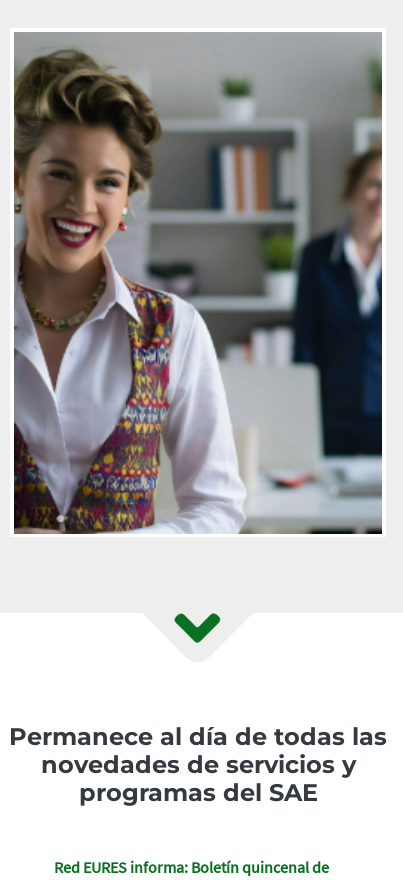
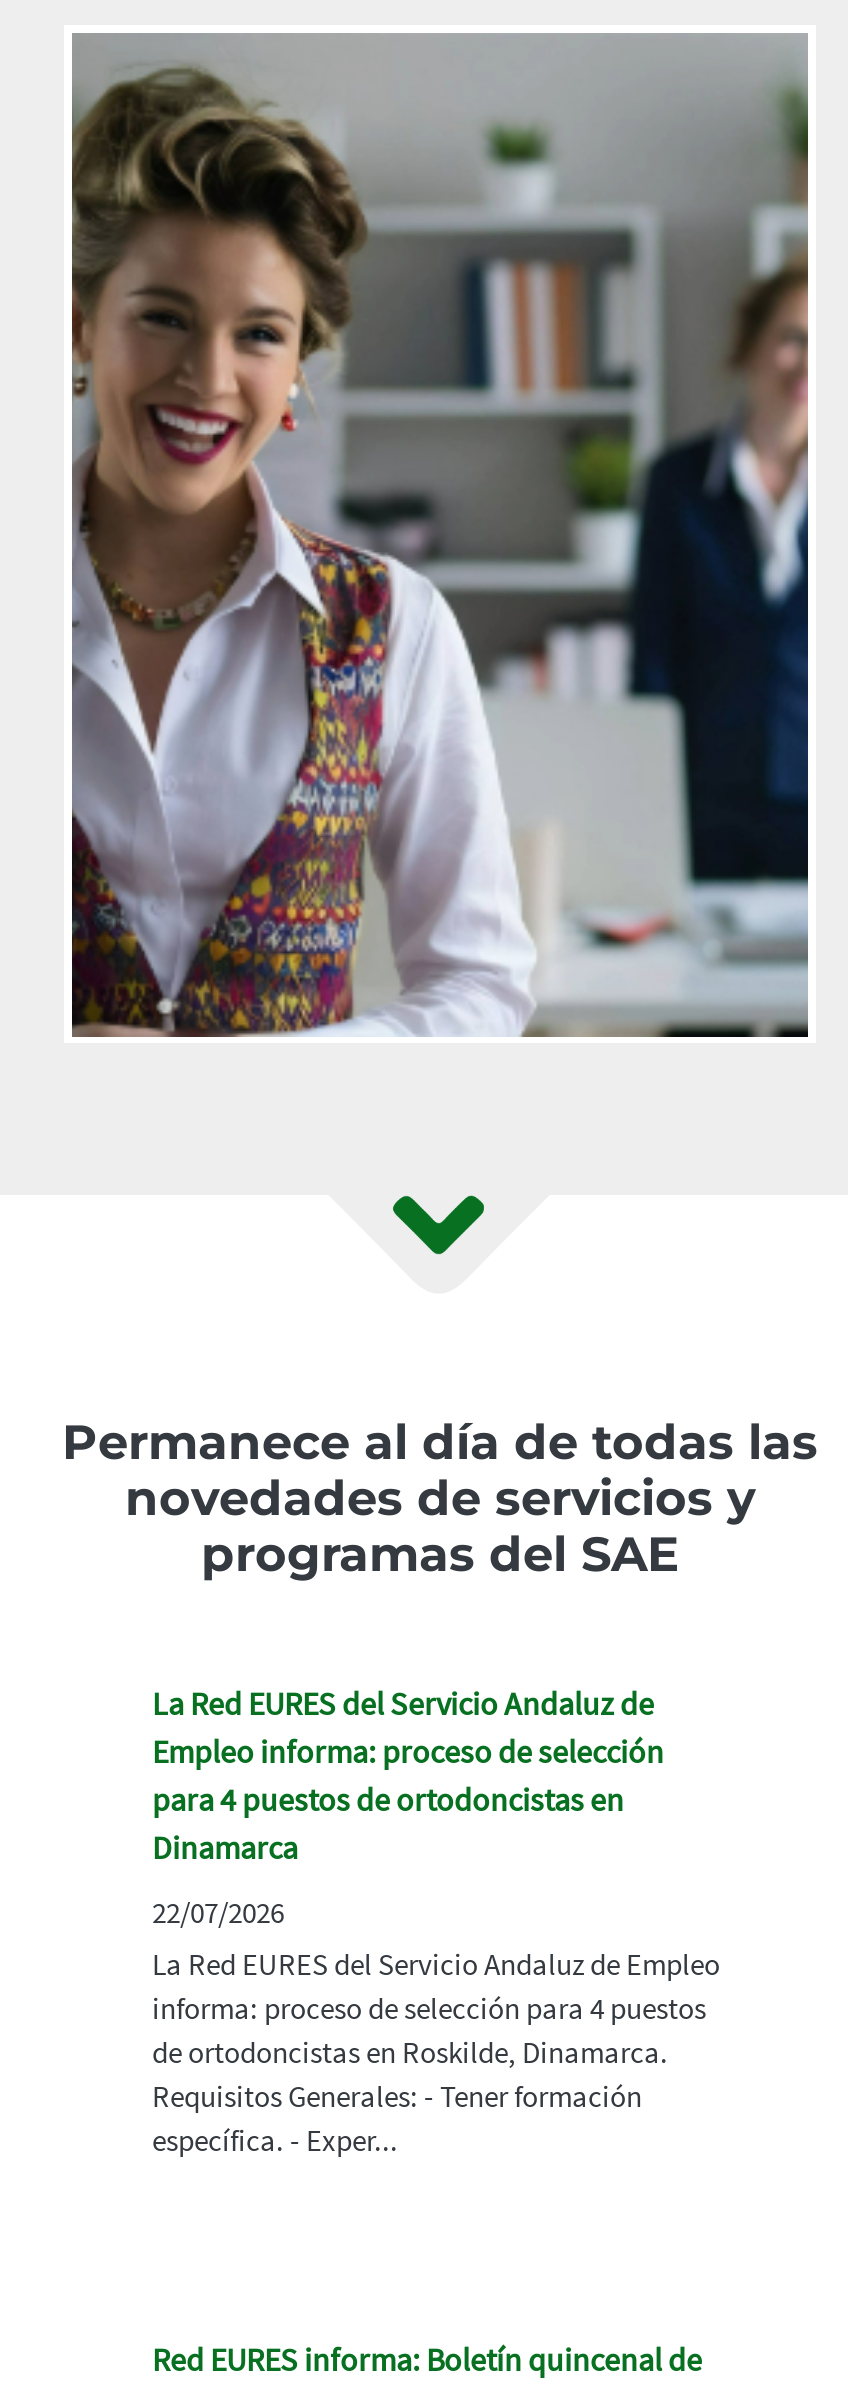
none -> [152,1683,720,2159] La Red EURES del Servicio Andaluz de | Empleo informa: proceso de selección | para 4 puestos de ortodoncistas en | Dinamarca | 22/07/2026 | La Red EURES del Servicio Andaluz de Empleo | informa: proceso de selección para 4 puestos | de ortodoncistas en Roskilde, Dinamarca. | Requisitos Generales: - Tener formación | específica. - Exper...

